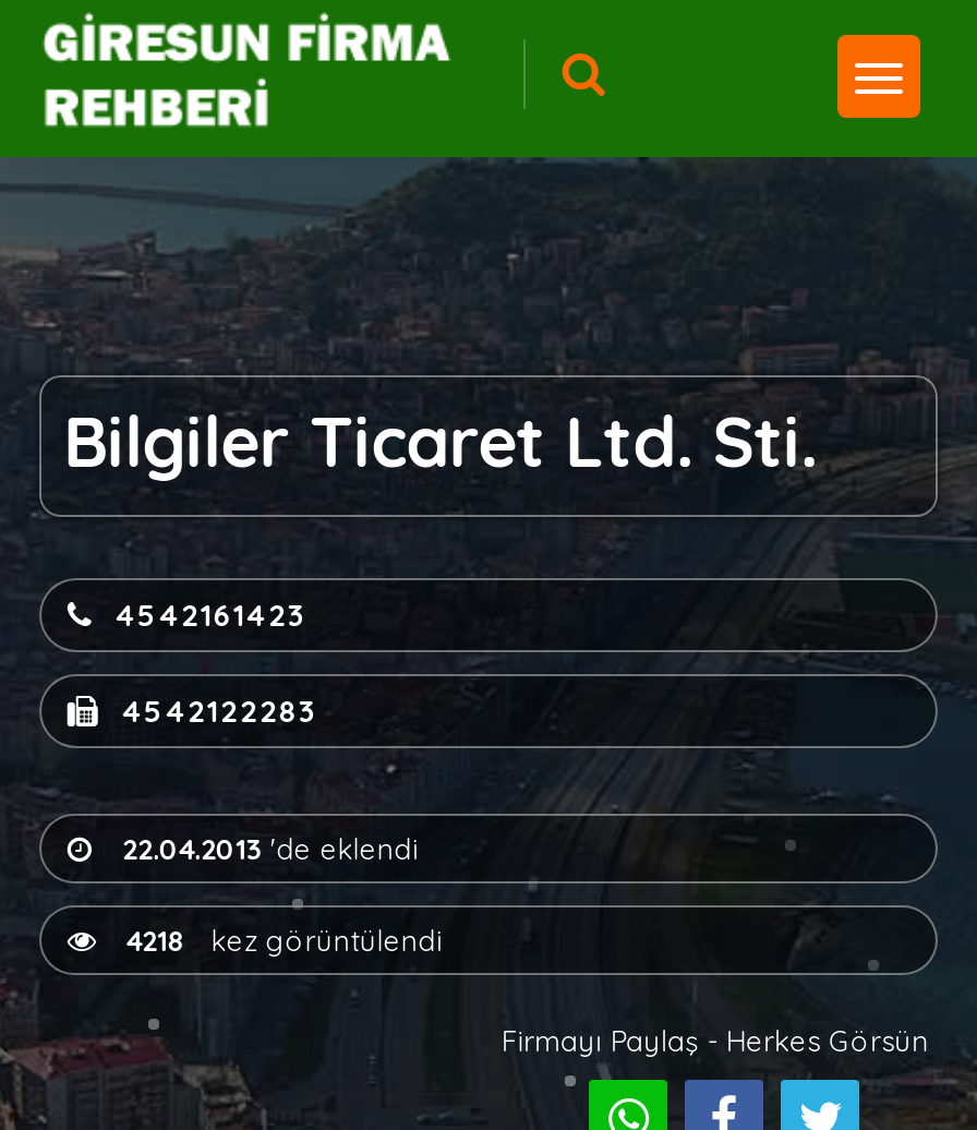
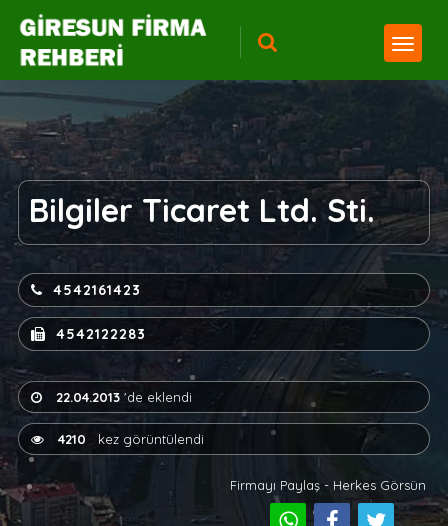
[126,923,442,958] 4218 kez görüntülendi -> [58,431,204,447] 4210 kez görüntülendi

